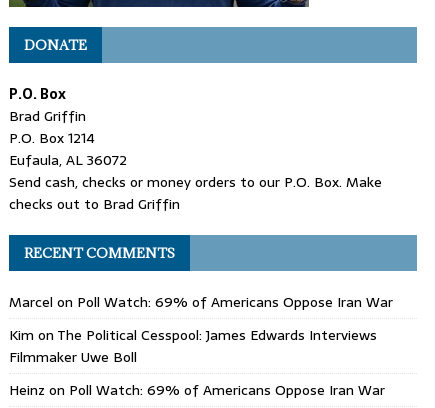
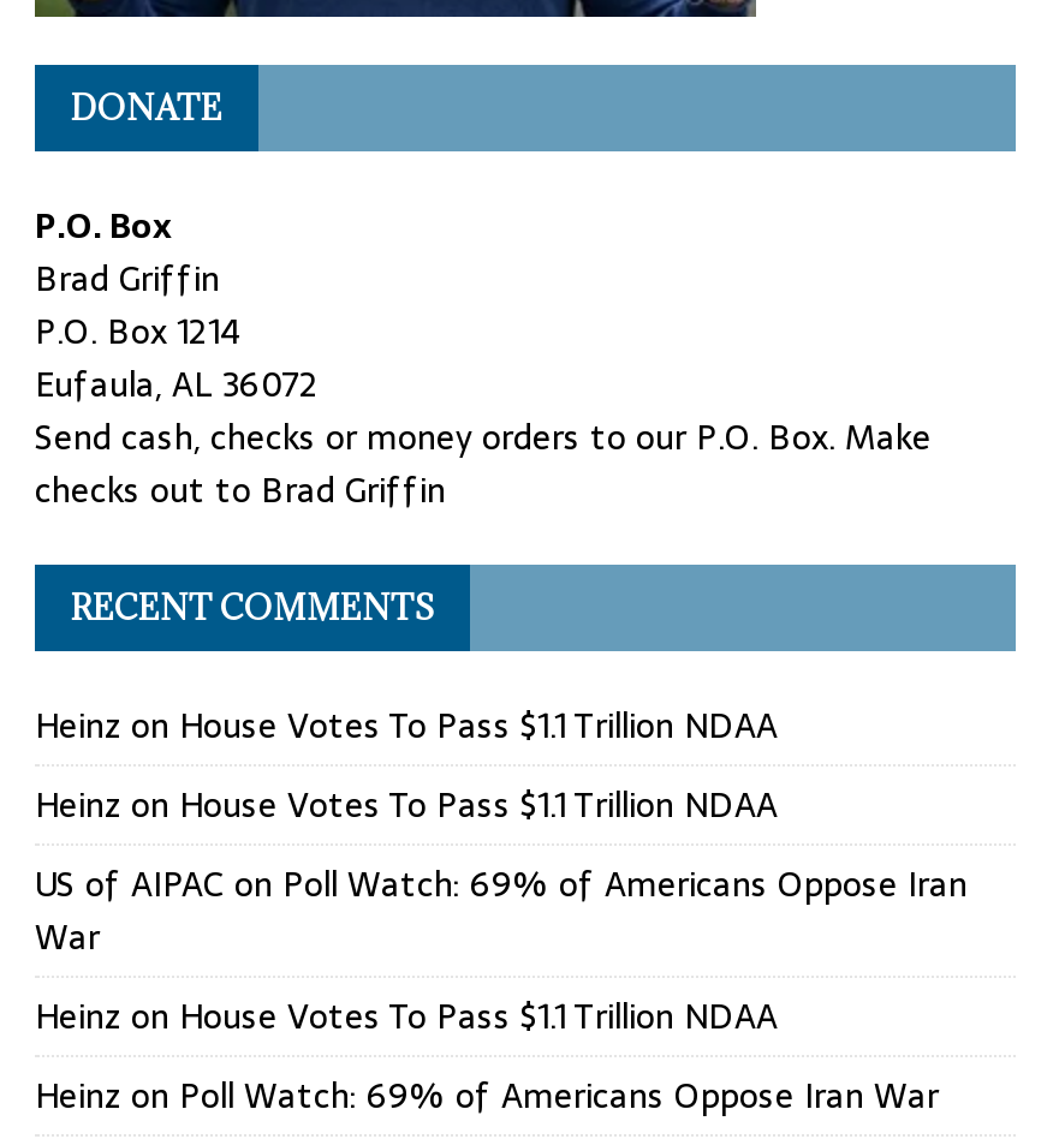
[9,291,393,368] Marcel on Poll Watch: 69% of Americans Oppose Iran War | Kim on The Political Cesspool: James Edwards Interviews | Filmmaker Uwe Boll -> [35,699,968,1042] Heinz on House Votes To Pass $1.1 Trillion NDAA | Heinz on House Votes To Pass $1.1 Trillion NDAA | US of AIPAC on Poll Watch: 69% of Americans Oppose Iran | War | Heinz on House Votes To Pass $1.1 Trillion NDAA

